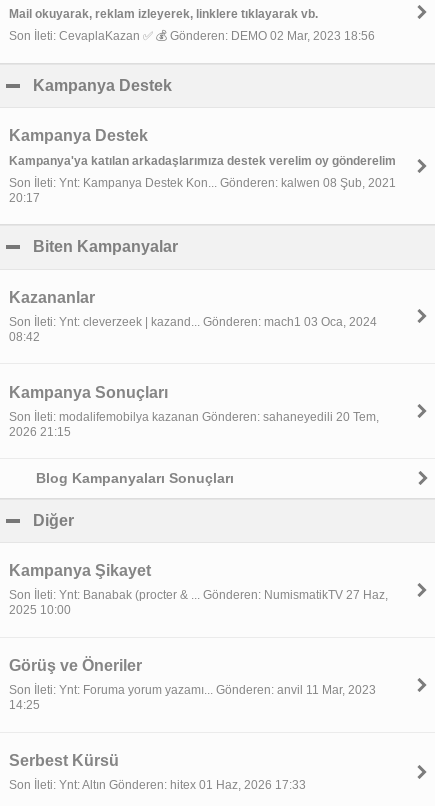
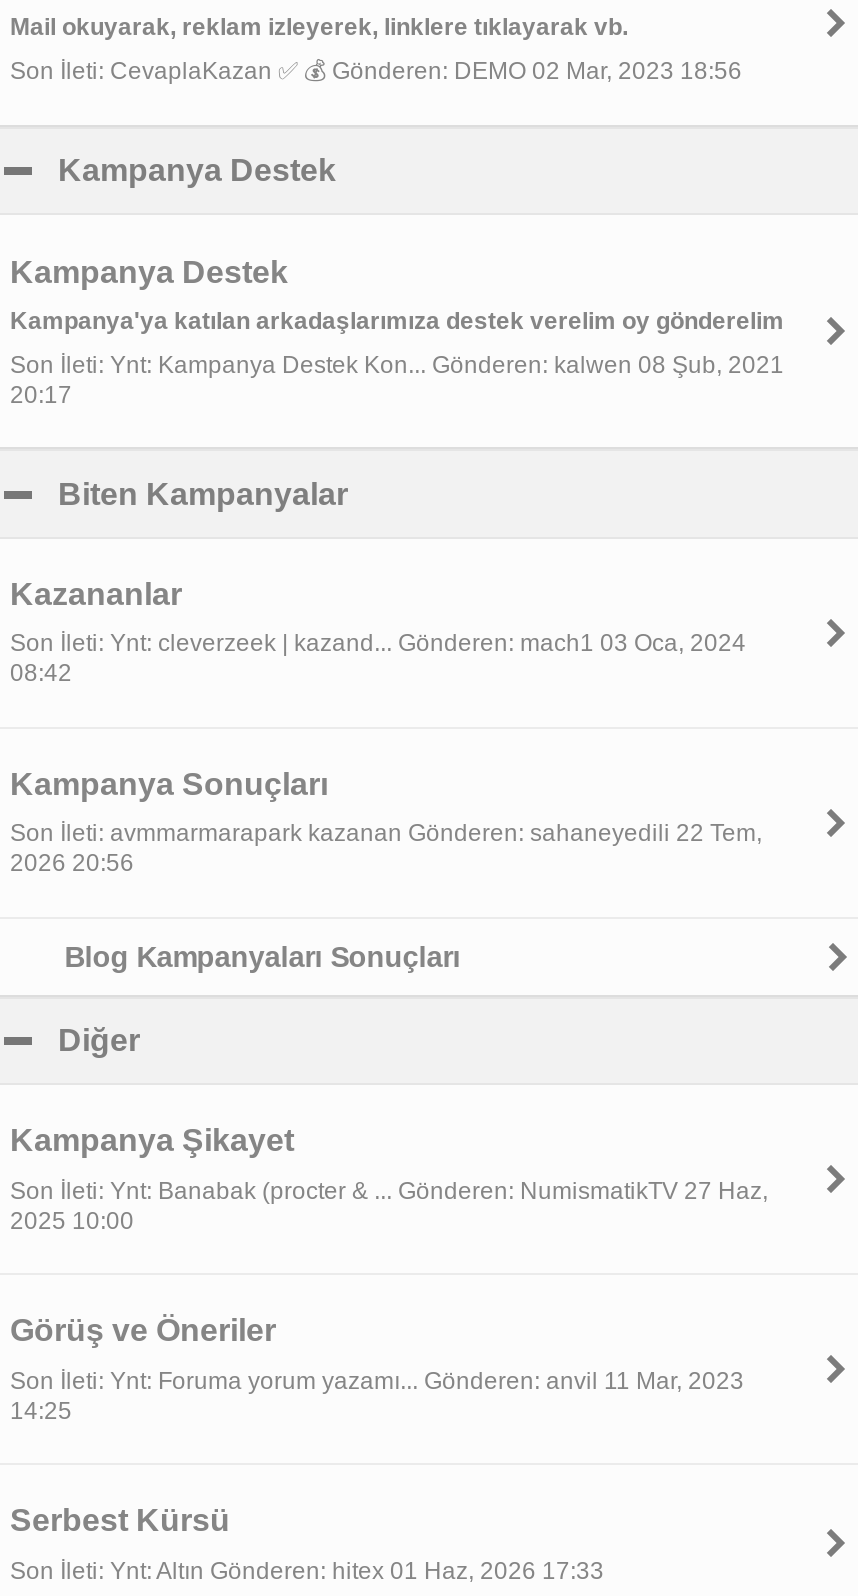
[9,410,379,424] Son İleti: modalifemobilya kazanan Gönderen: sahaneyedili 20 Tem, -> [10,819,762,847] Son İleti: avmmarmarapark kazanan Gönderen: sahaneyedili 22 Tem,
[9,425,71,439] 2026 21:15 -> [10,849,134,877] 2026 20:56

